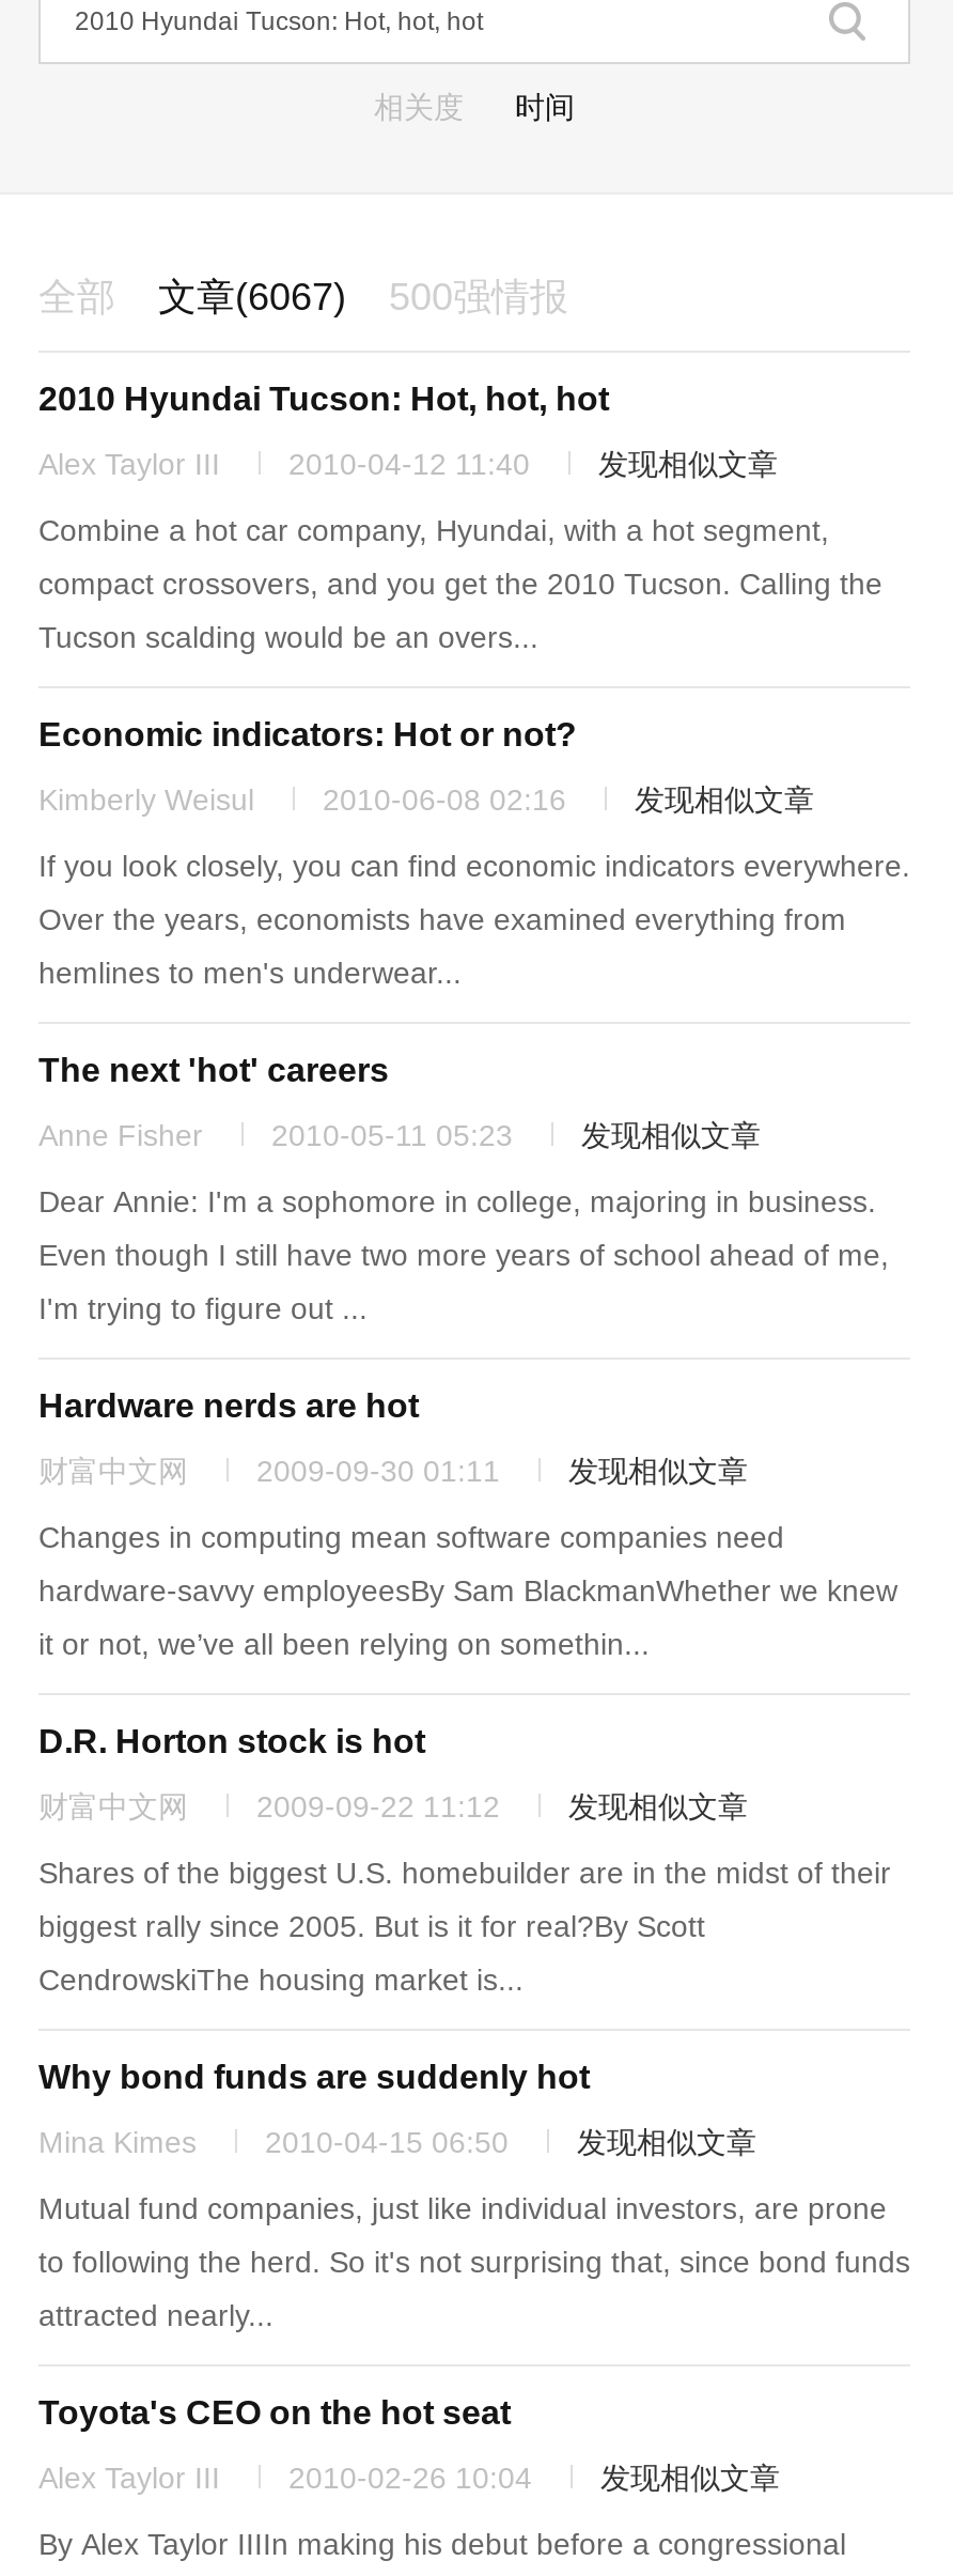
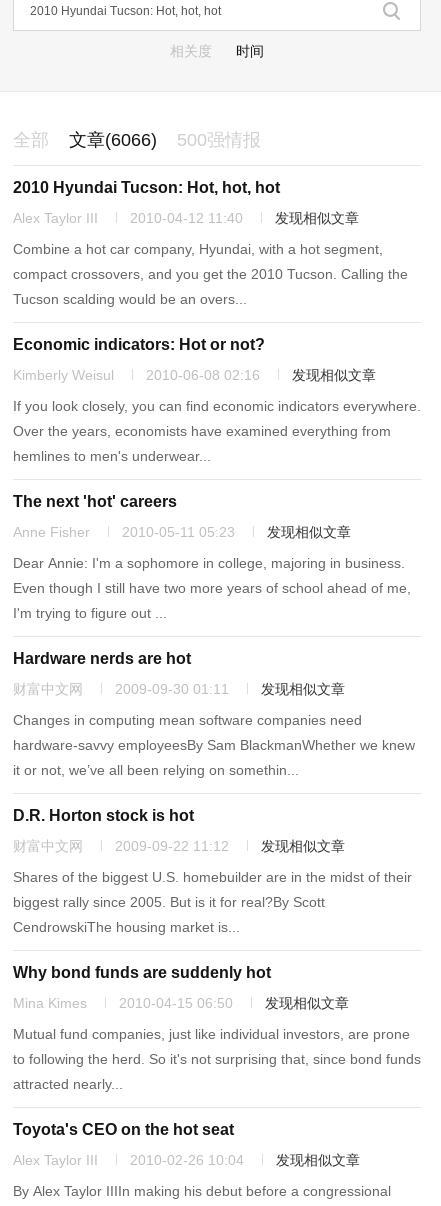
[38,276,568,319] 全部 文章(6067) 500强情报 -> [13,130,261,150] 全部 文章(6066) 500强情报

